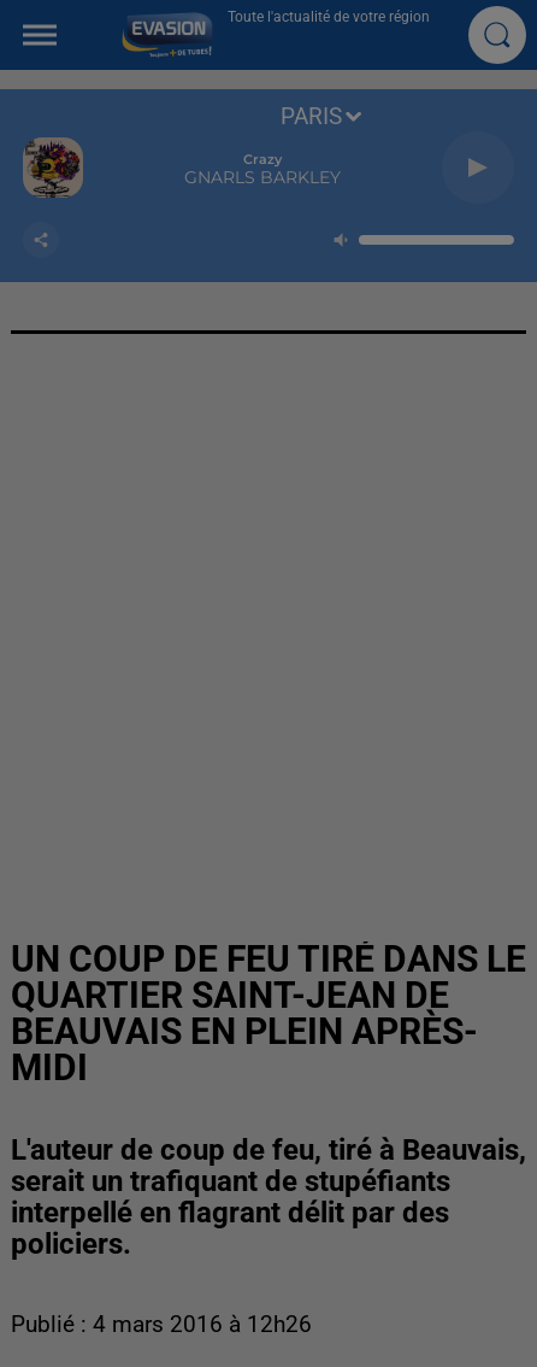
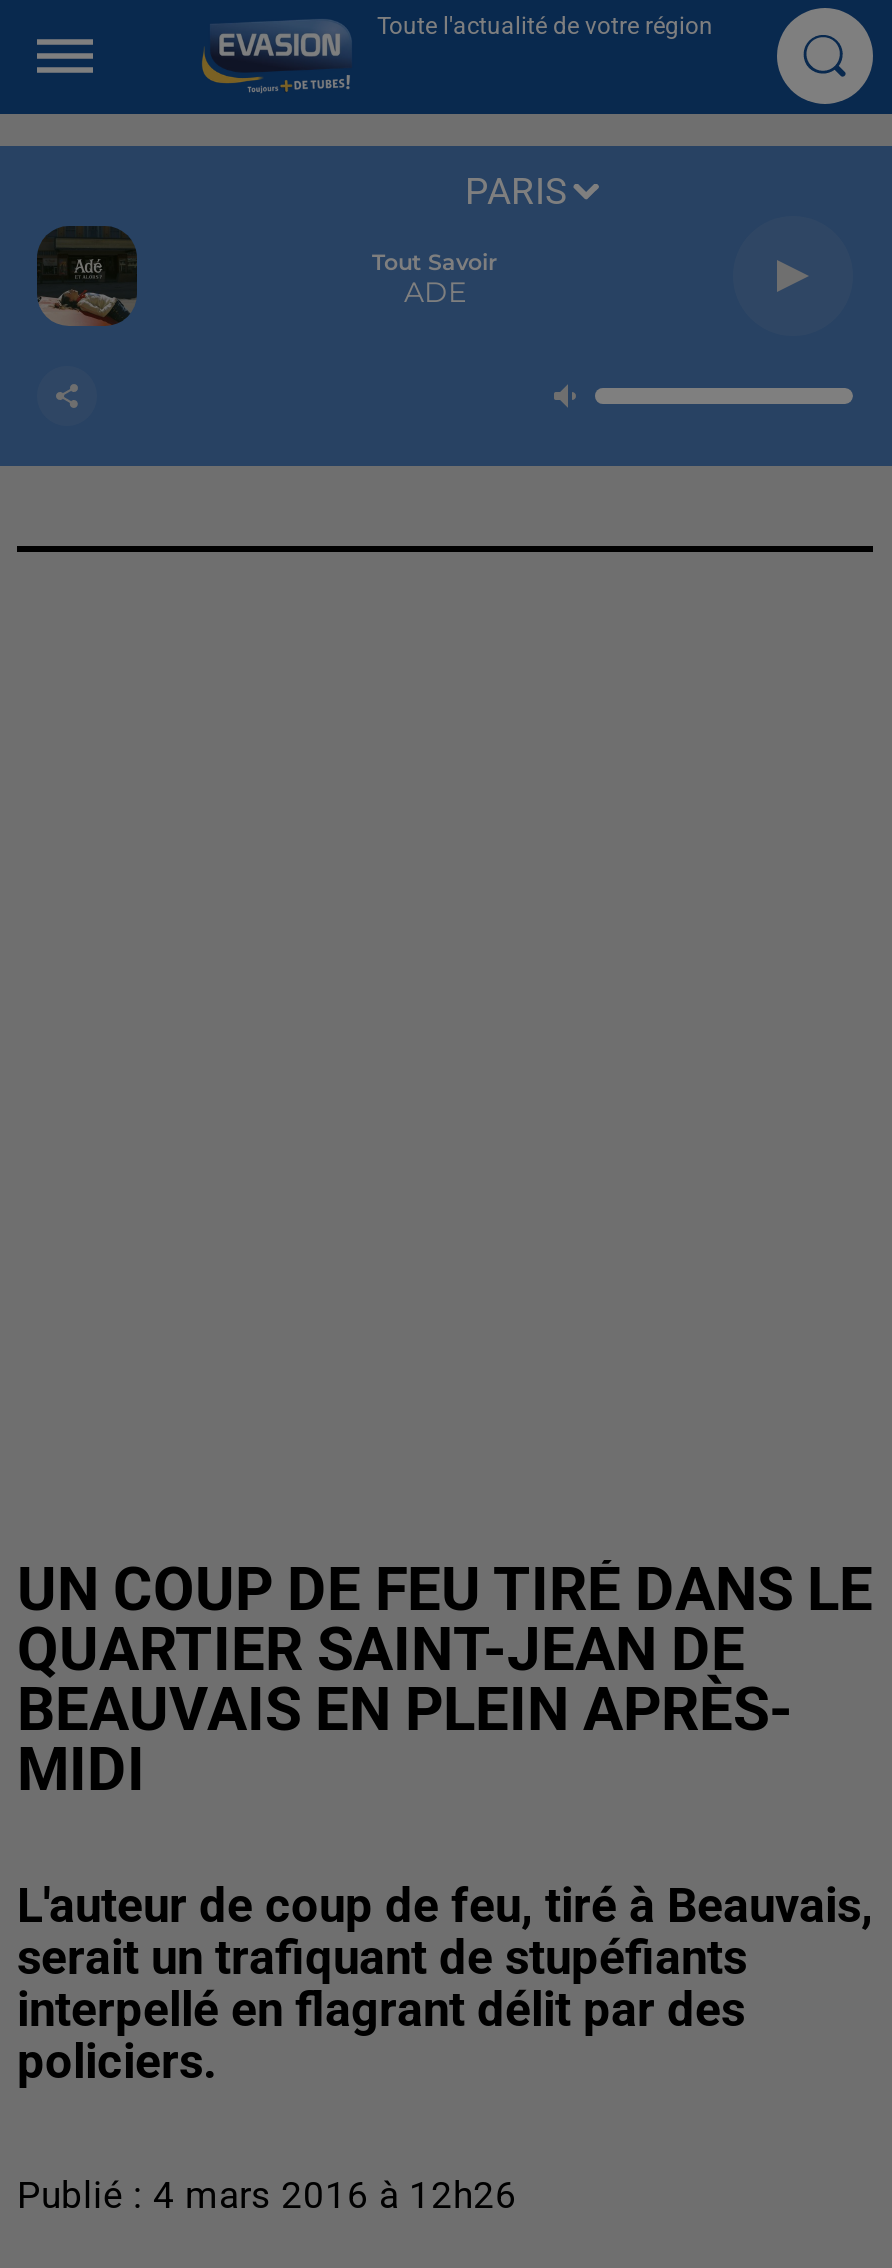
[22,136,84,199] [image] -> [35,224,139,328] [image]
[184,151,341,188] Crazy | GNARLS BARKLEY -> [372,248,498,310] Tout Savoir | ADE

